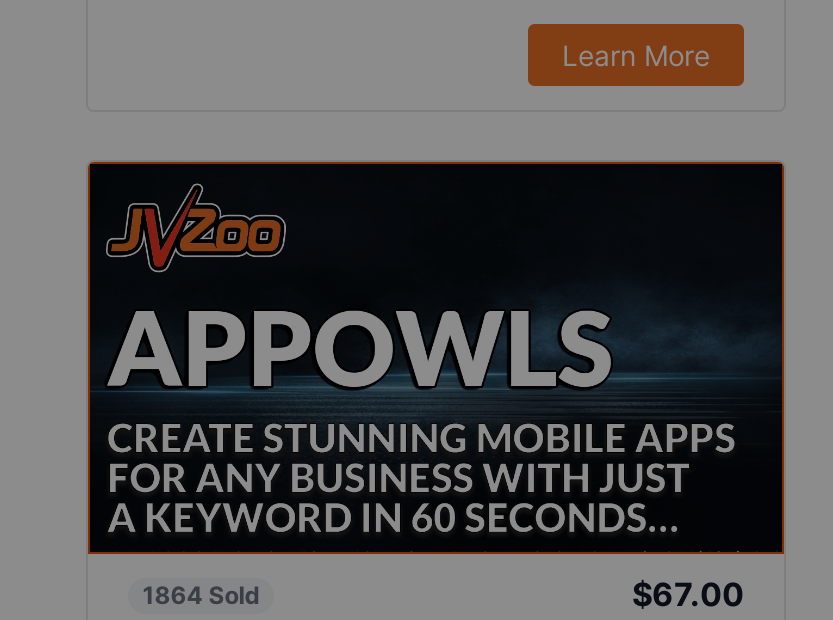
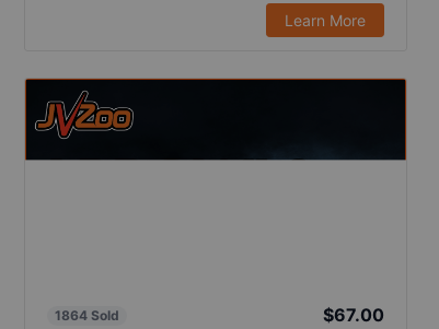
[86,310,786,556] [image] -> none

